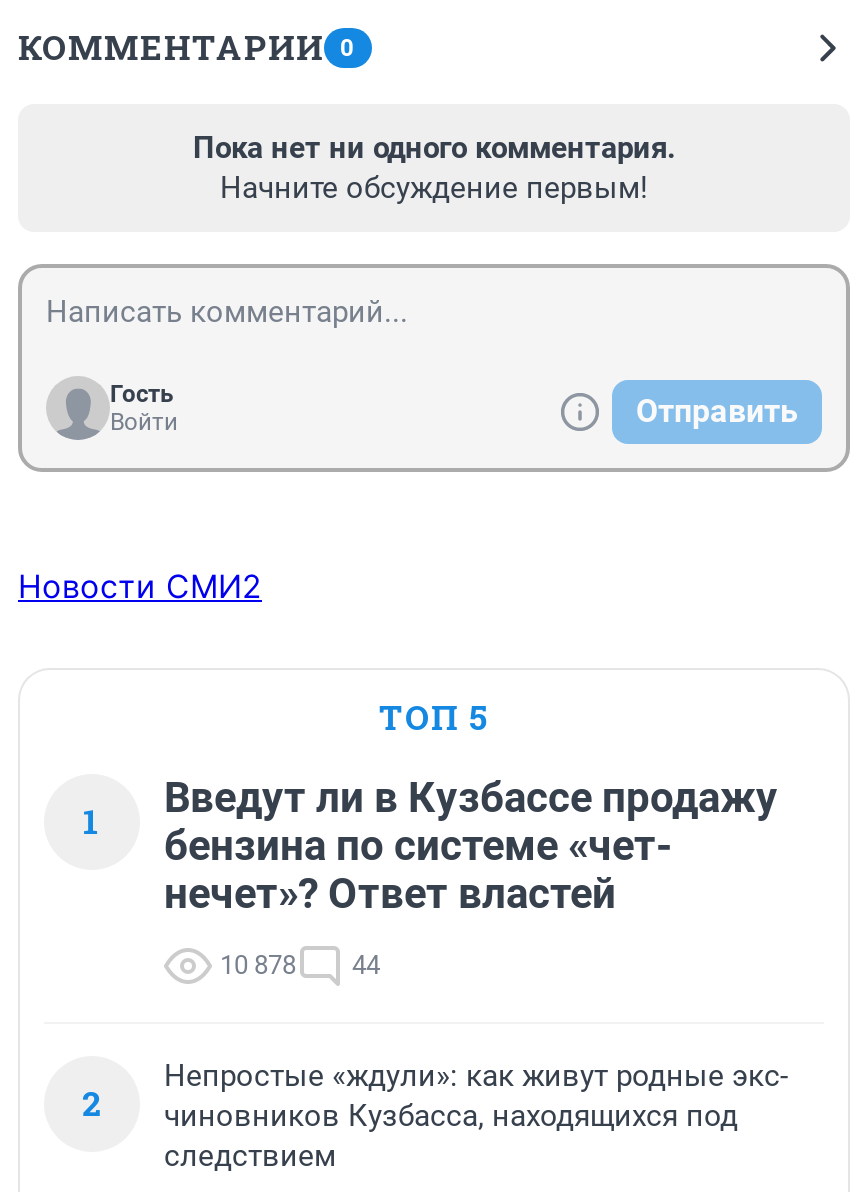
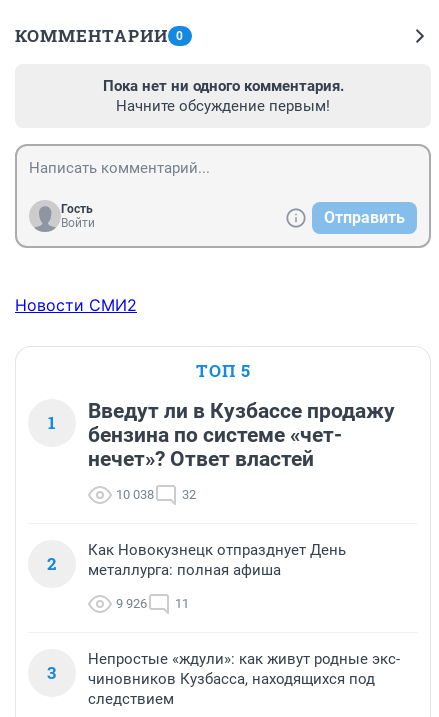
none -> [47,541,346,684] Как Новокузнецк отпразднует День | металлурга: полная афиша | 9 926 | 11 | 3
[220,950,296,980] 10 878 -> [116,487,154,502] 10 038
[352,950,380,980] 44 -> [182,487,196,502] 32

